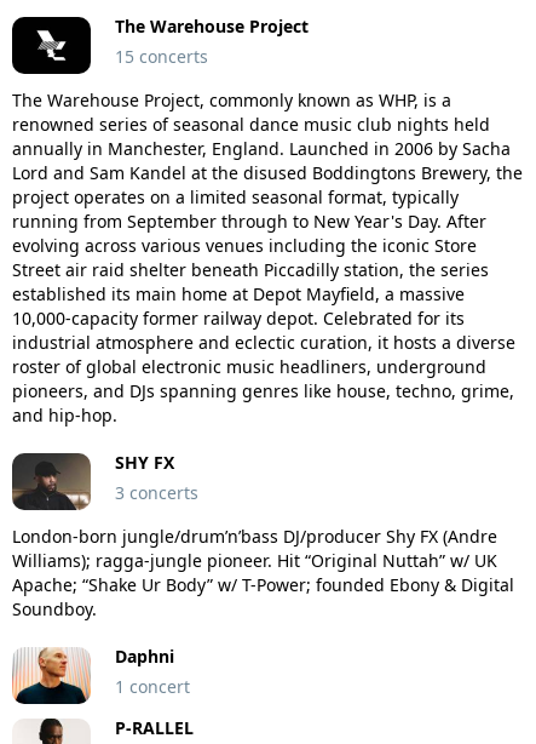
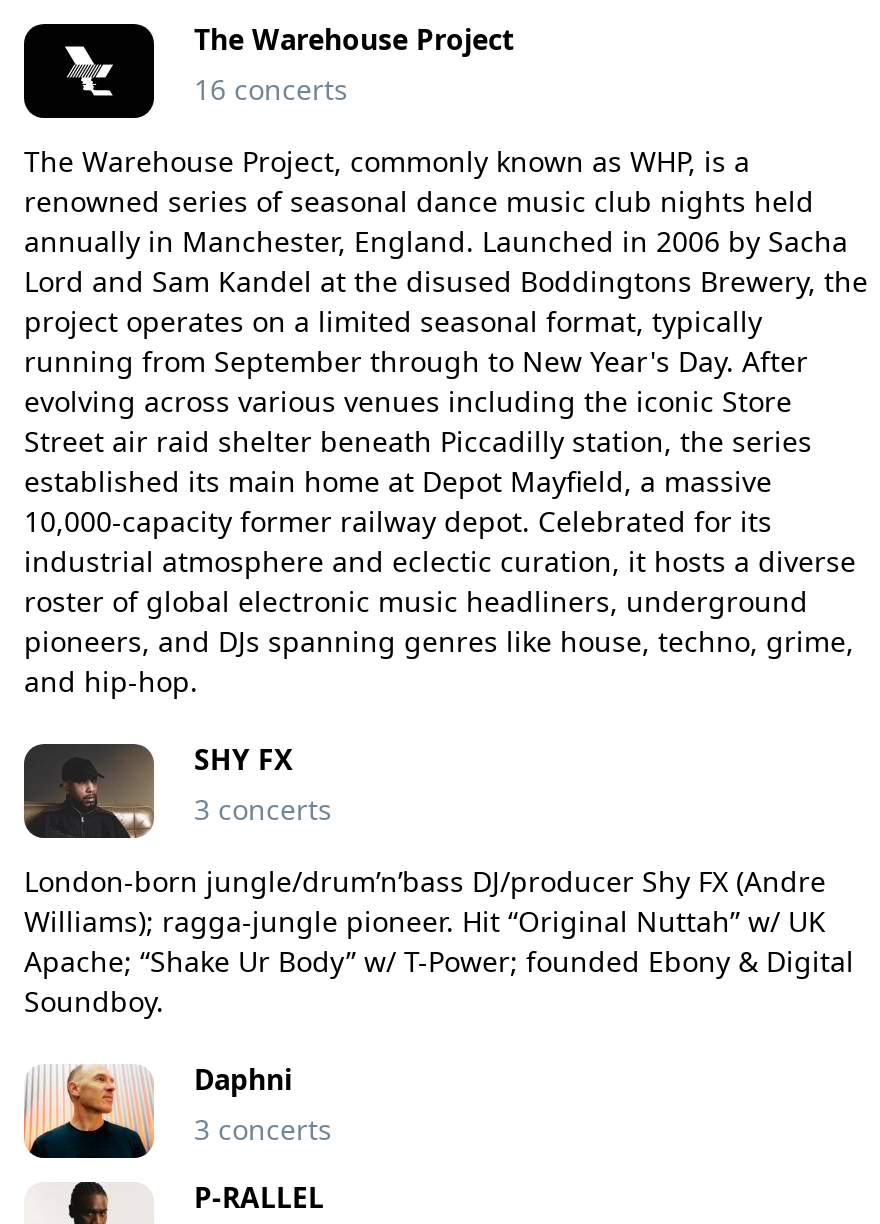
[115,45,208,68] 15 concerts -> [194,70,348,108] 16 concerts
[115,675,190,698] 1 concert -> [194,1110,332,1148] 3 concerts

